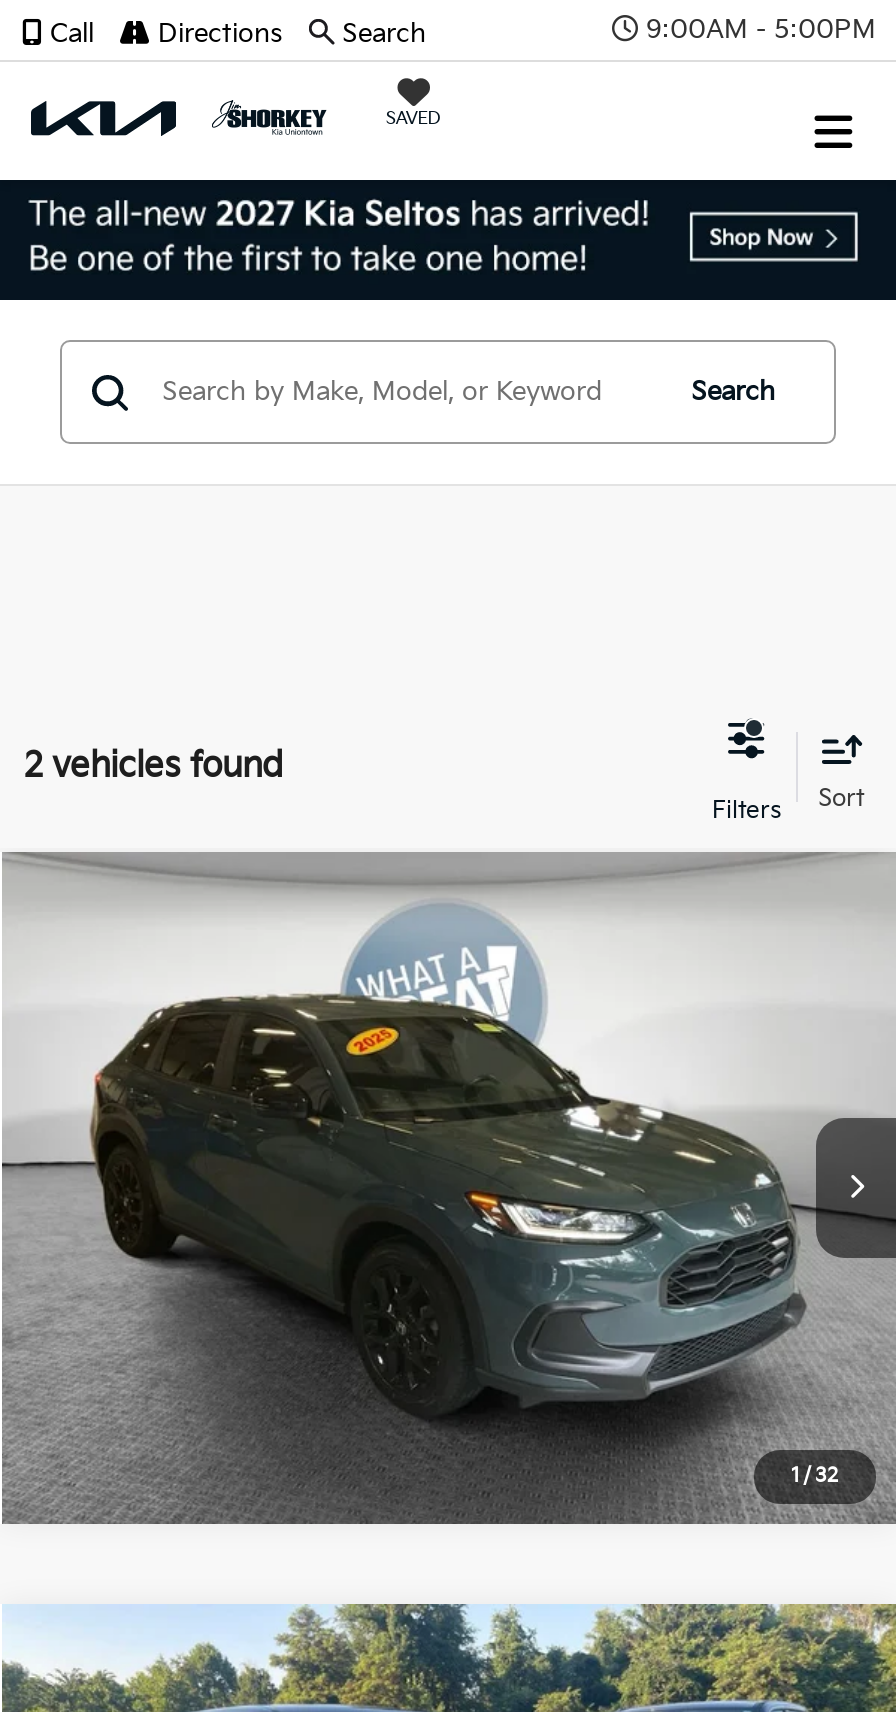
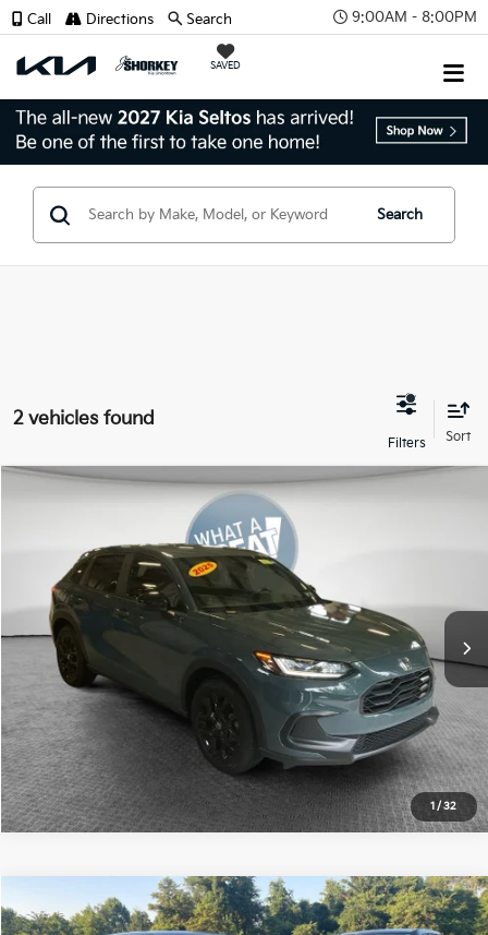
[646,13,876,45] 9:00AM - 5:00PM -> [352,8,477,26] 9:00AM - 8:00PM

